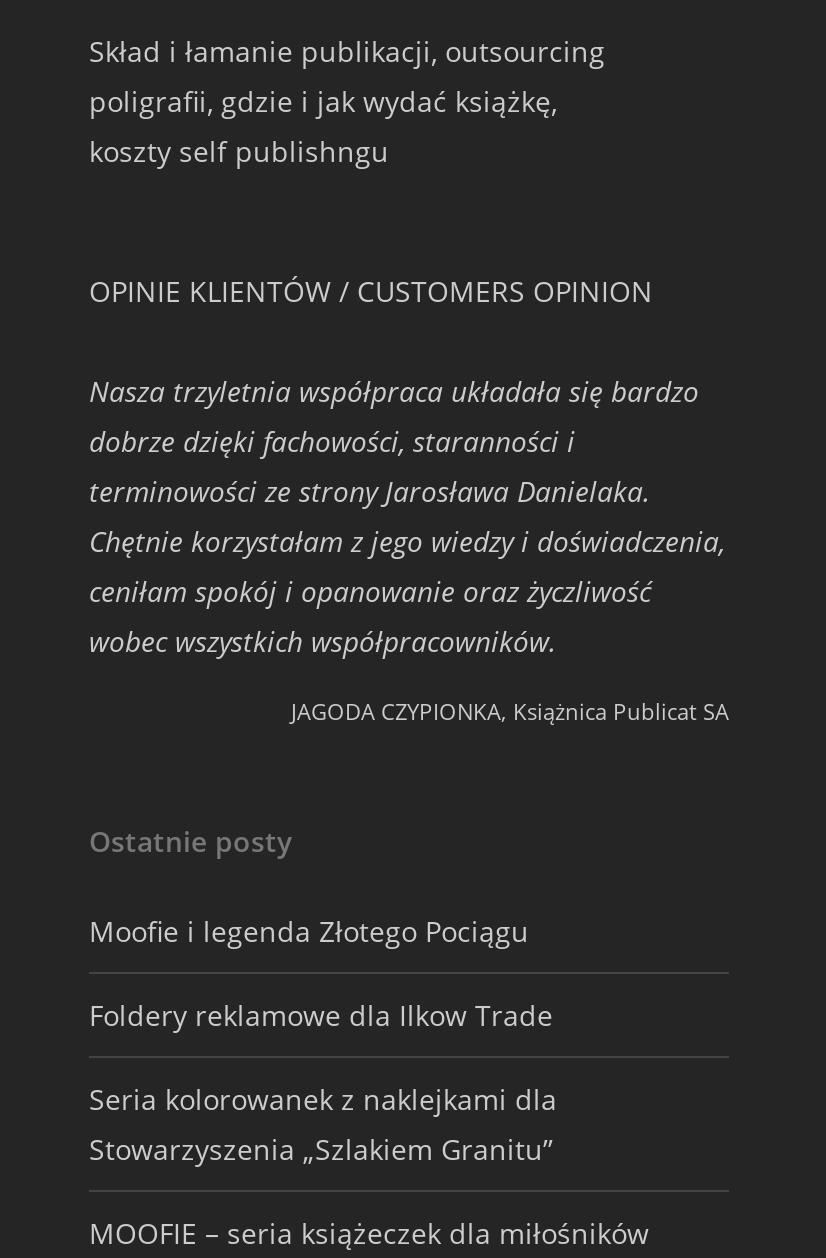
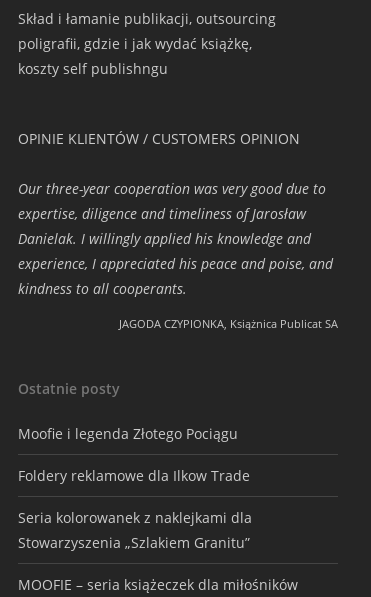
[89,372,725,660] Nasza trzyletnia współpraca układała się bardzo | dobrze dzięki fachowości, staranności i | terminowości ze strony Jarosława Danielaka. | Chętnie korzystałam z jego wiedzy i doświadczenia, | ceniłam spokój i opanowanie oraz życzliwość | wobec wszystkich współpracowników. -> [18,179,333,298] Our three-year cooperation was very good due to | expertise, diligence and timeliness of Jarosław | Danielak. I willingly applied his knowledge and | experience, I appreciated his peace and poise, and | kindness to all cooperants.

